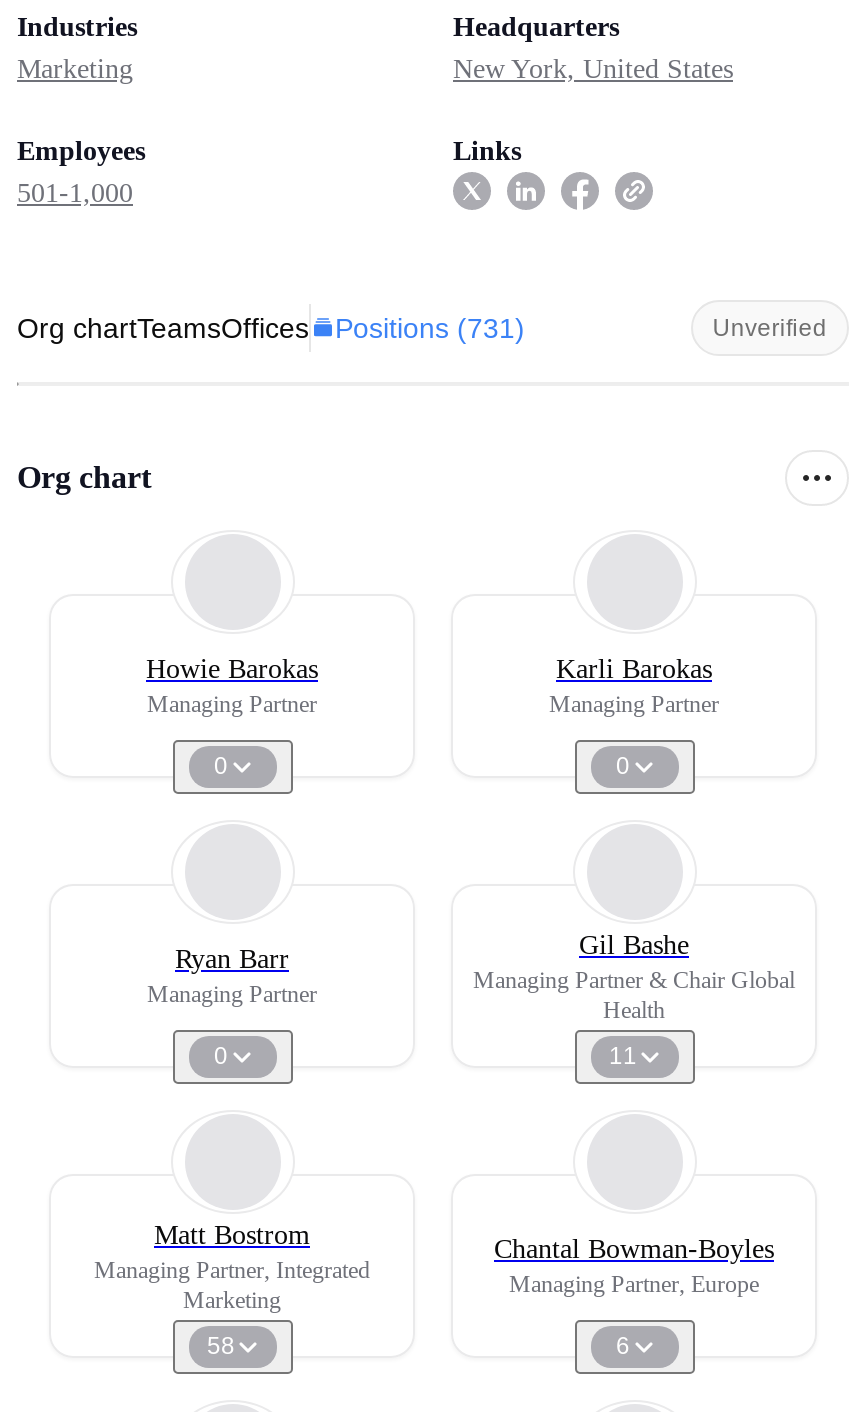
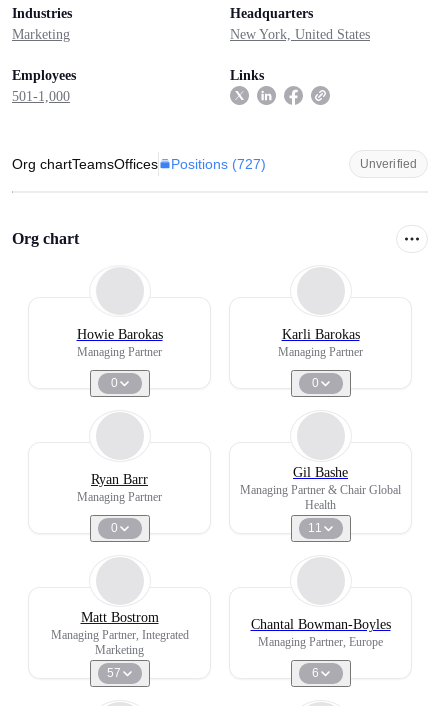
[17,312,525,344] Org chartTeamsOffices Positions (731) -> [12,156,266,172] Org chartTeamsOffices Positions (727)
[207,1332,235,1360] 58 -> [107,666,121,680] 57

